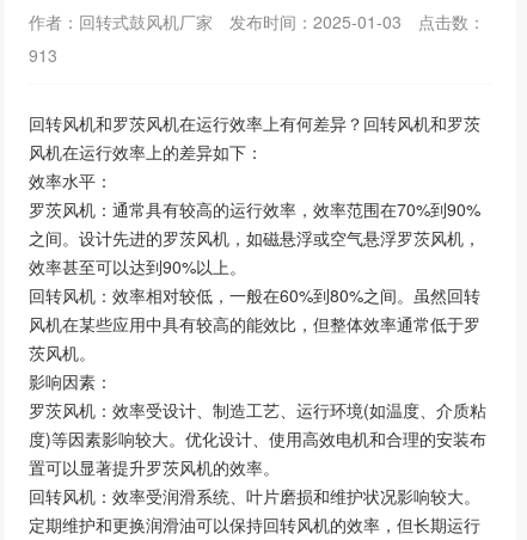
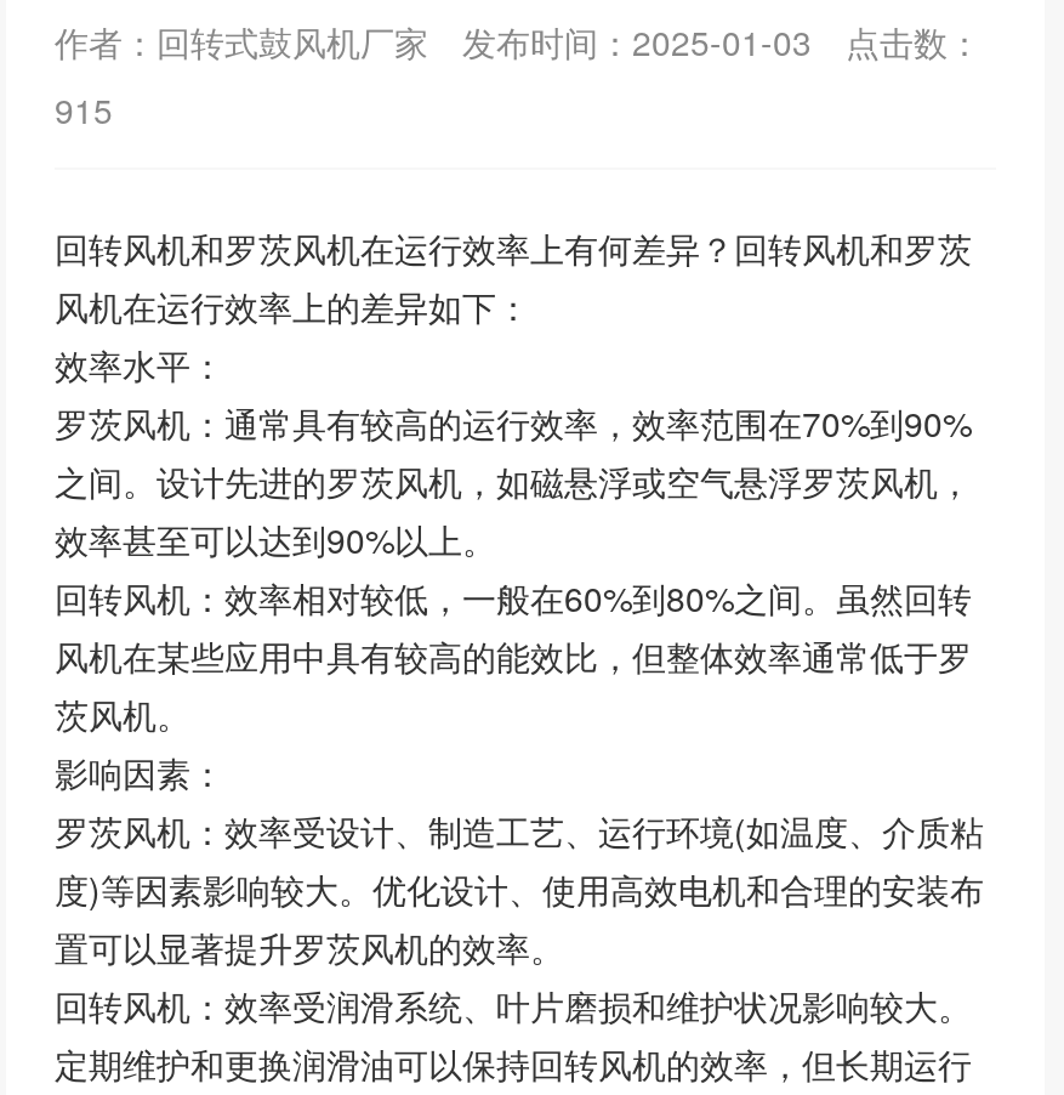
[29,43,57,67] 913 -> [55,85,113,134] 915

